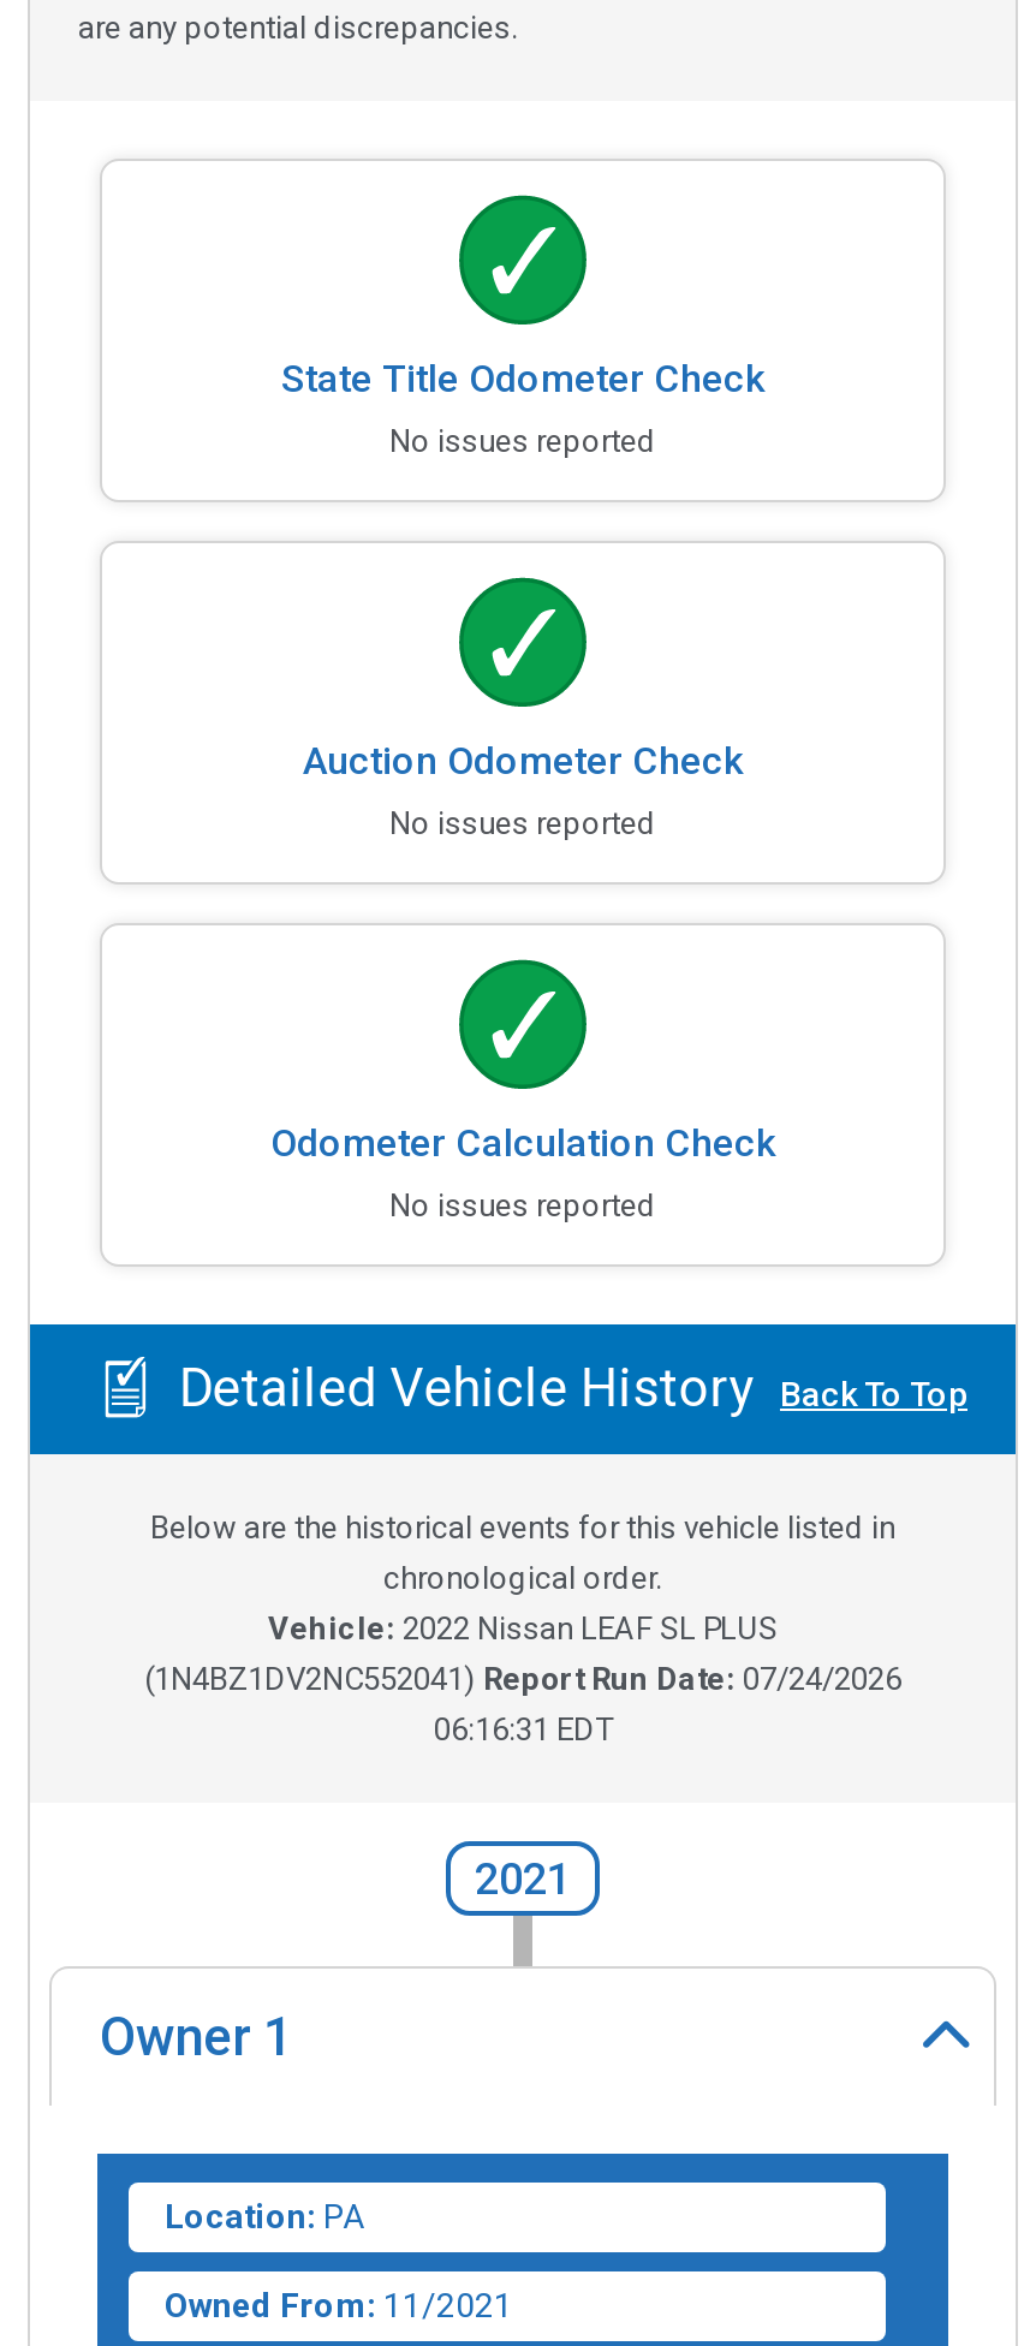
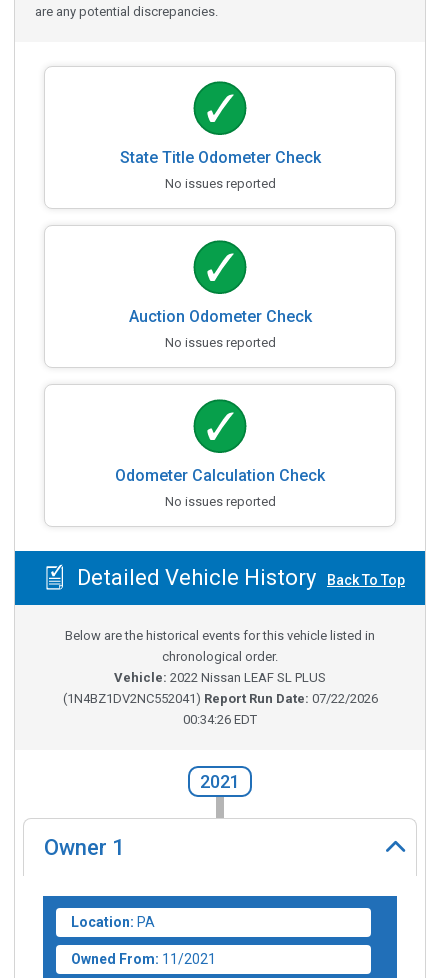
[144,1660,901,1696] (1N4BZ1DV2NC552041) Report Run Date: 07/24/2026 -> [62,691,377,706] (1N4BZ1DV2NC552041) Report Run Date: 07/22/2026
[434,1710,612,1747] 06:16:31 EDT -> [183,712,257,727] 00:34:26 EDT

